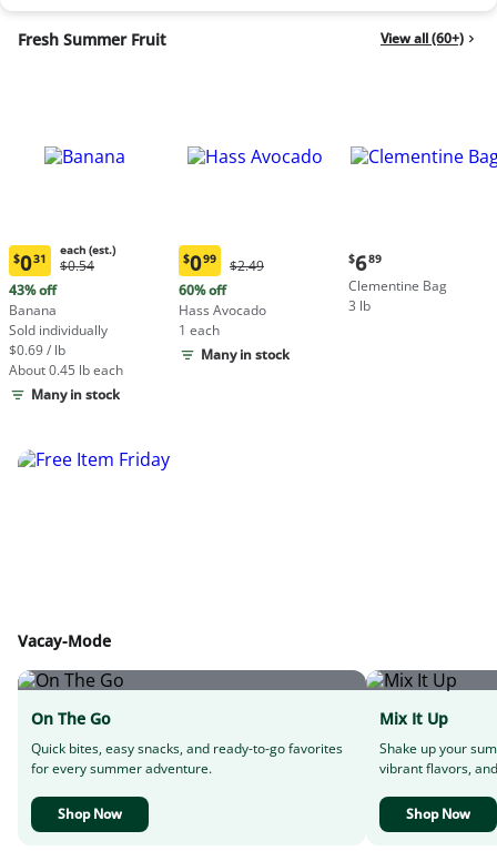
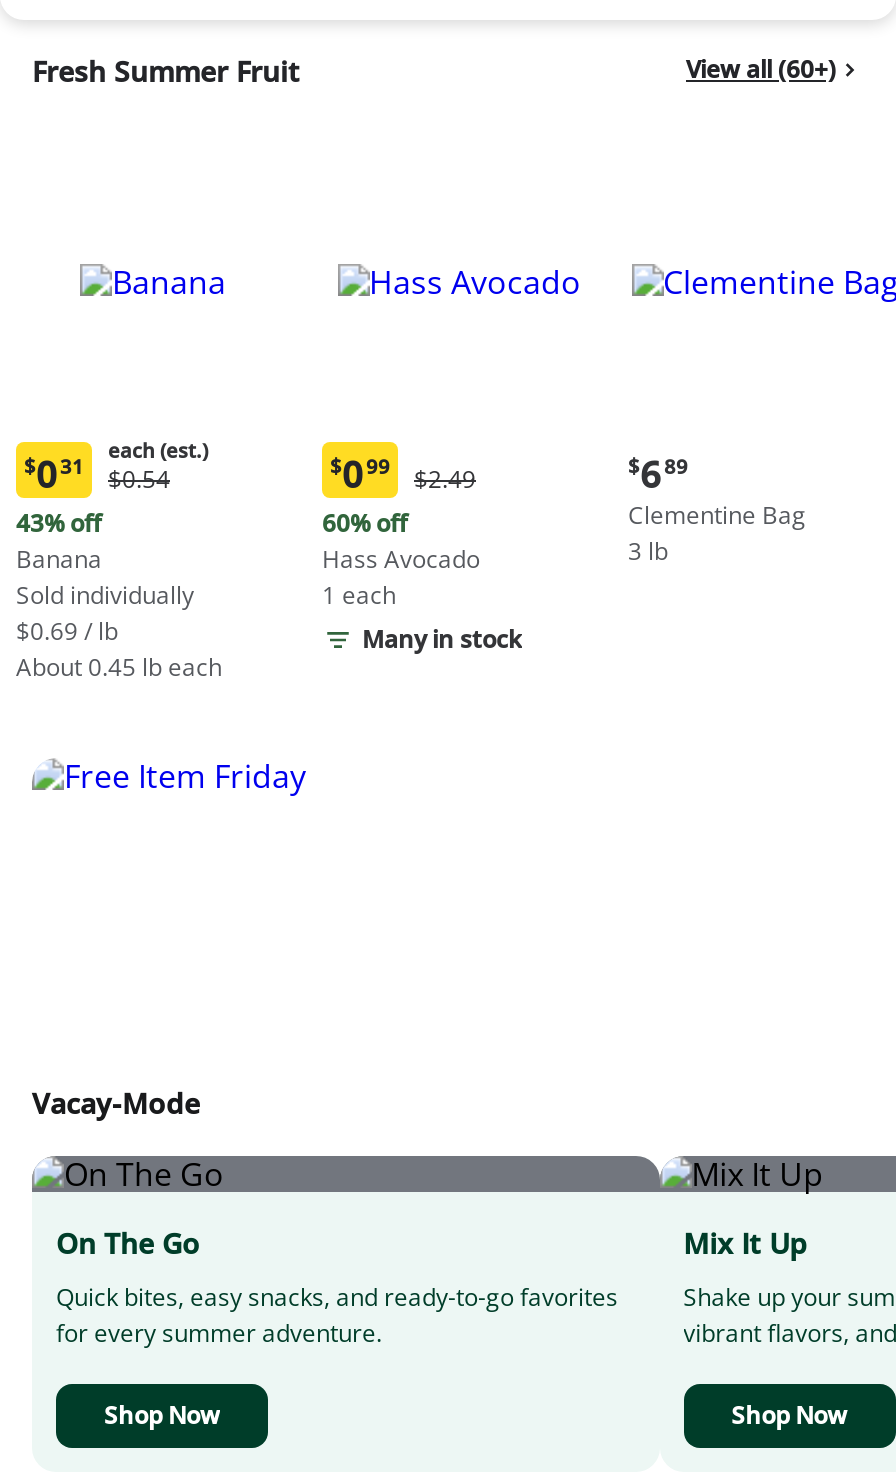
[31,385,120,404] Many in stock -> none

